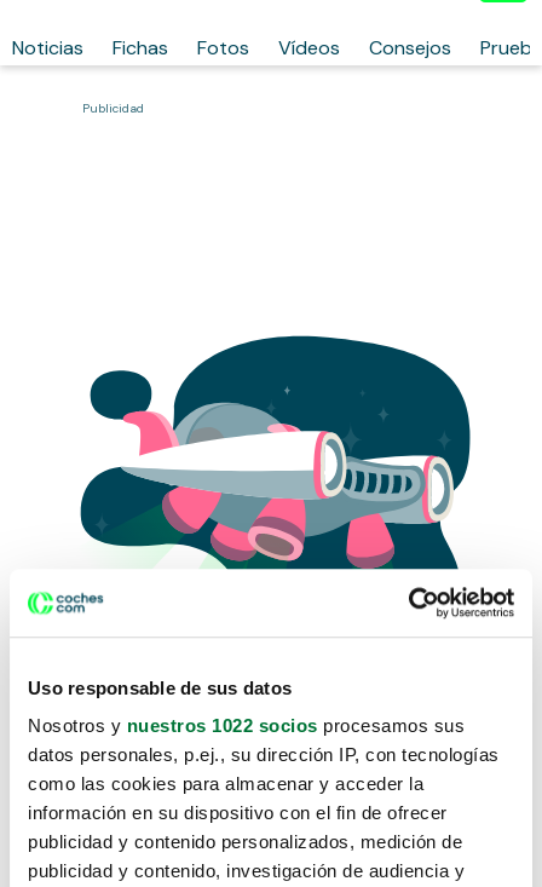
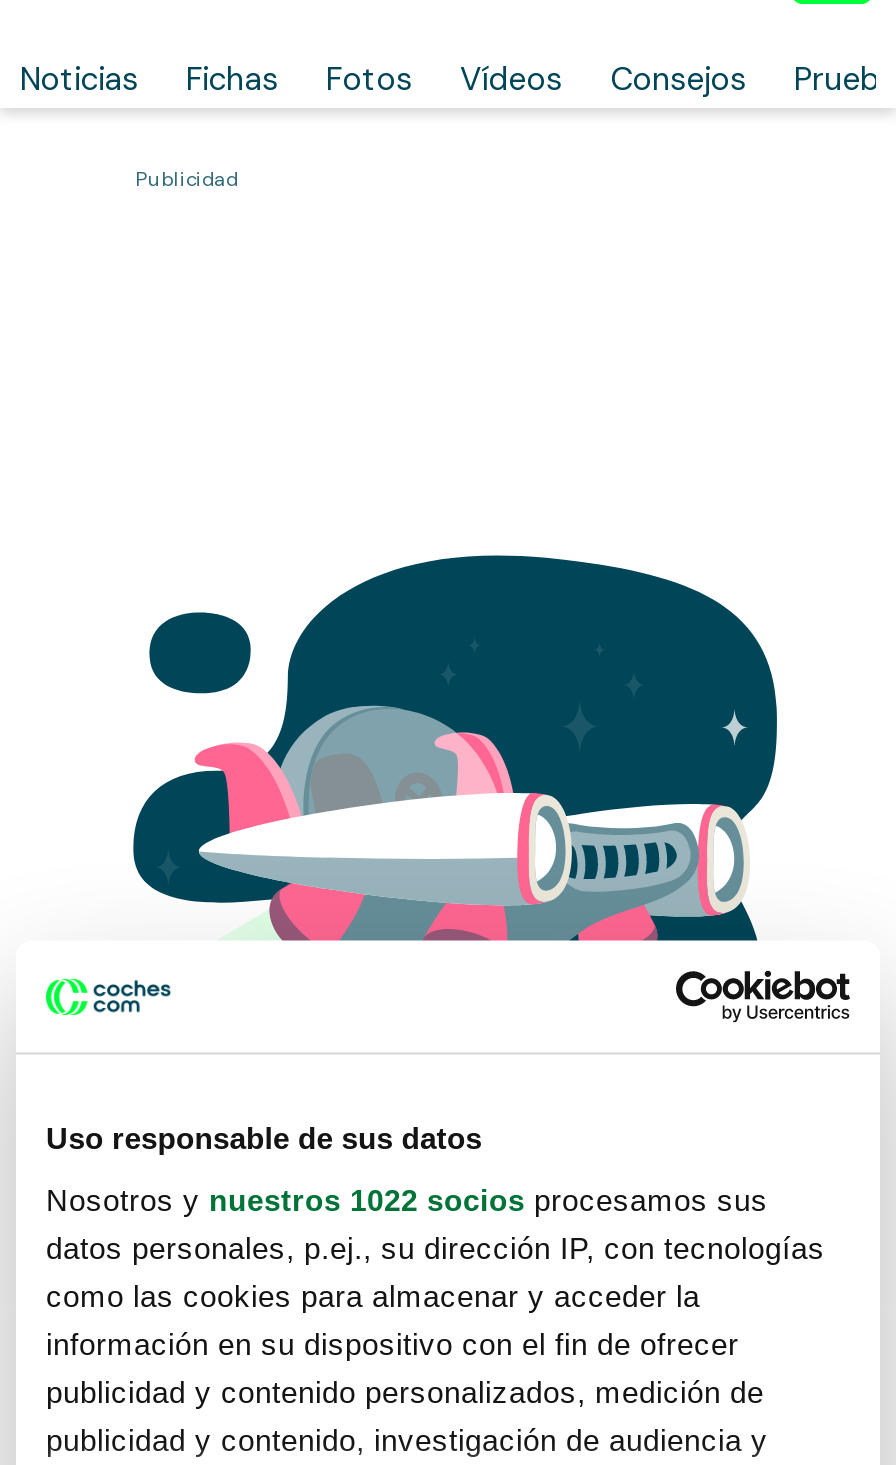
[119,402,455,570] [image] -> [194,666,750,942] [image]

